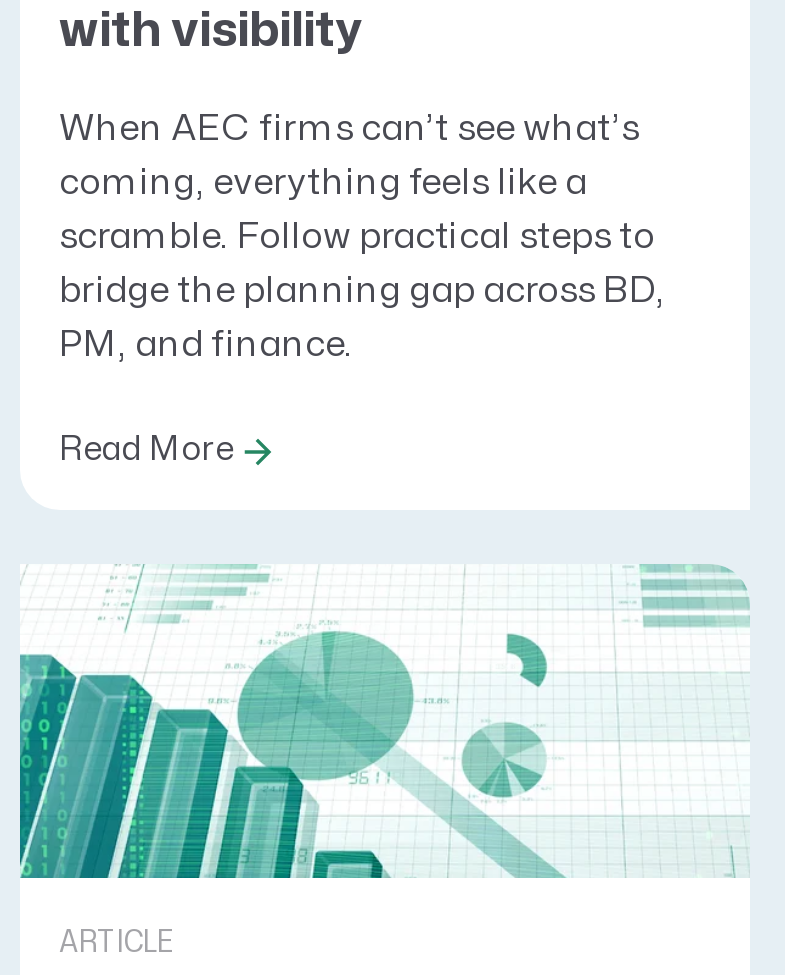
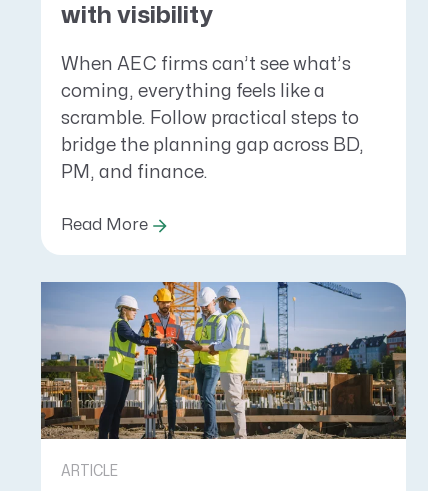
[18,564,750,880] [image] -> [40,281,407,440] [image]

